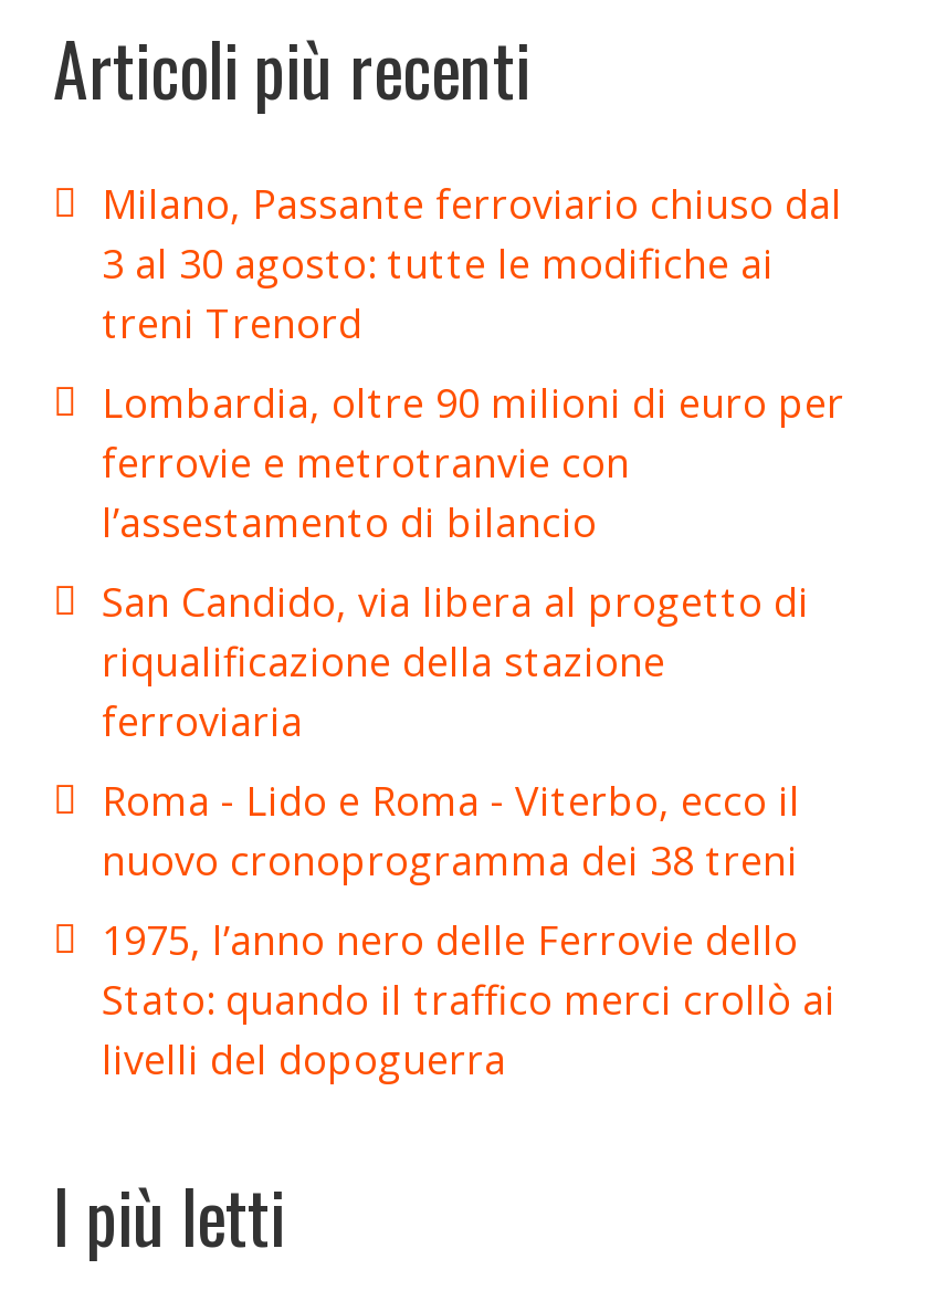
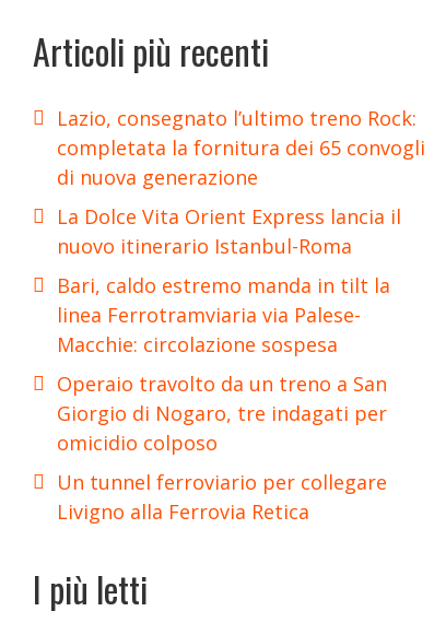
[102,177,842,350] Milano, Passante ferroviario chiuso dal | 3 al 30 agosto: tutte le modifiche ai | treni Trenord -> [57,105,425,190] Lazio, consegnato l’ultimo treno Rock: | completata la fornitura dei 65 convogli | di nuova generazione
[102,376,844,548] Lombardia, oltre 90 milioni di euro per | ferrovie e metrotranvie con | l’assestamento di bilancio -> [57,203,401,259] La Dolce Vita Orient Express lancia il | nuovo itinerario Istanbul-Roma
[102,575,809,747] San Candido, via libera al progetto di | riqualificazione della stazione | ferroviaria -> [57,272,390,358] Bari, caldo estremo manda in tilt la | linea Ferrotramviaria via Palese- | Macchie: circolazione sospesa
[102,774,800,887] Roma - Lido e Roma - Viterbo, ecco il | nuovo cronoprogramma dei 38 treni -> [57,371,387,456] Operaio travolto da un treno a San | Giorgio di Nogaro, tre indagati per | omicidio colposo
[102,913,835,1086] 1975, l’anno nero delle Ferrovie dello | Stato: quando il traffico merci crollò ai | livelli del dopoguerra -> [57,469,387,525] Un tunnel ferroviario per collegare | Livigno alla Ferrovia Retica

